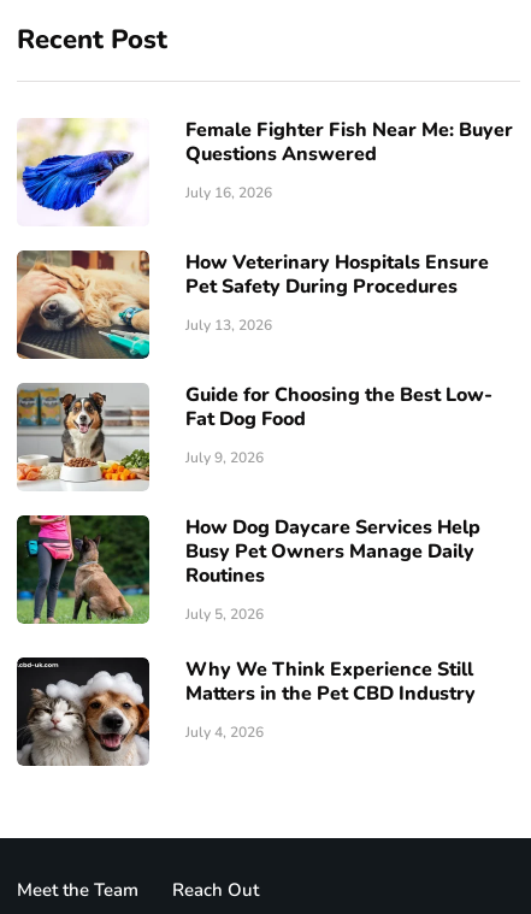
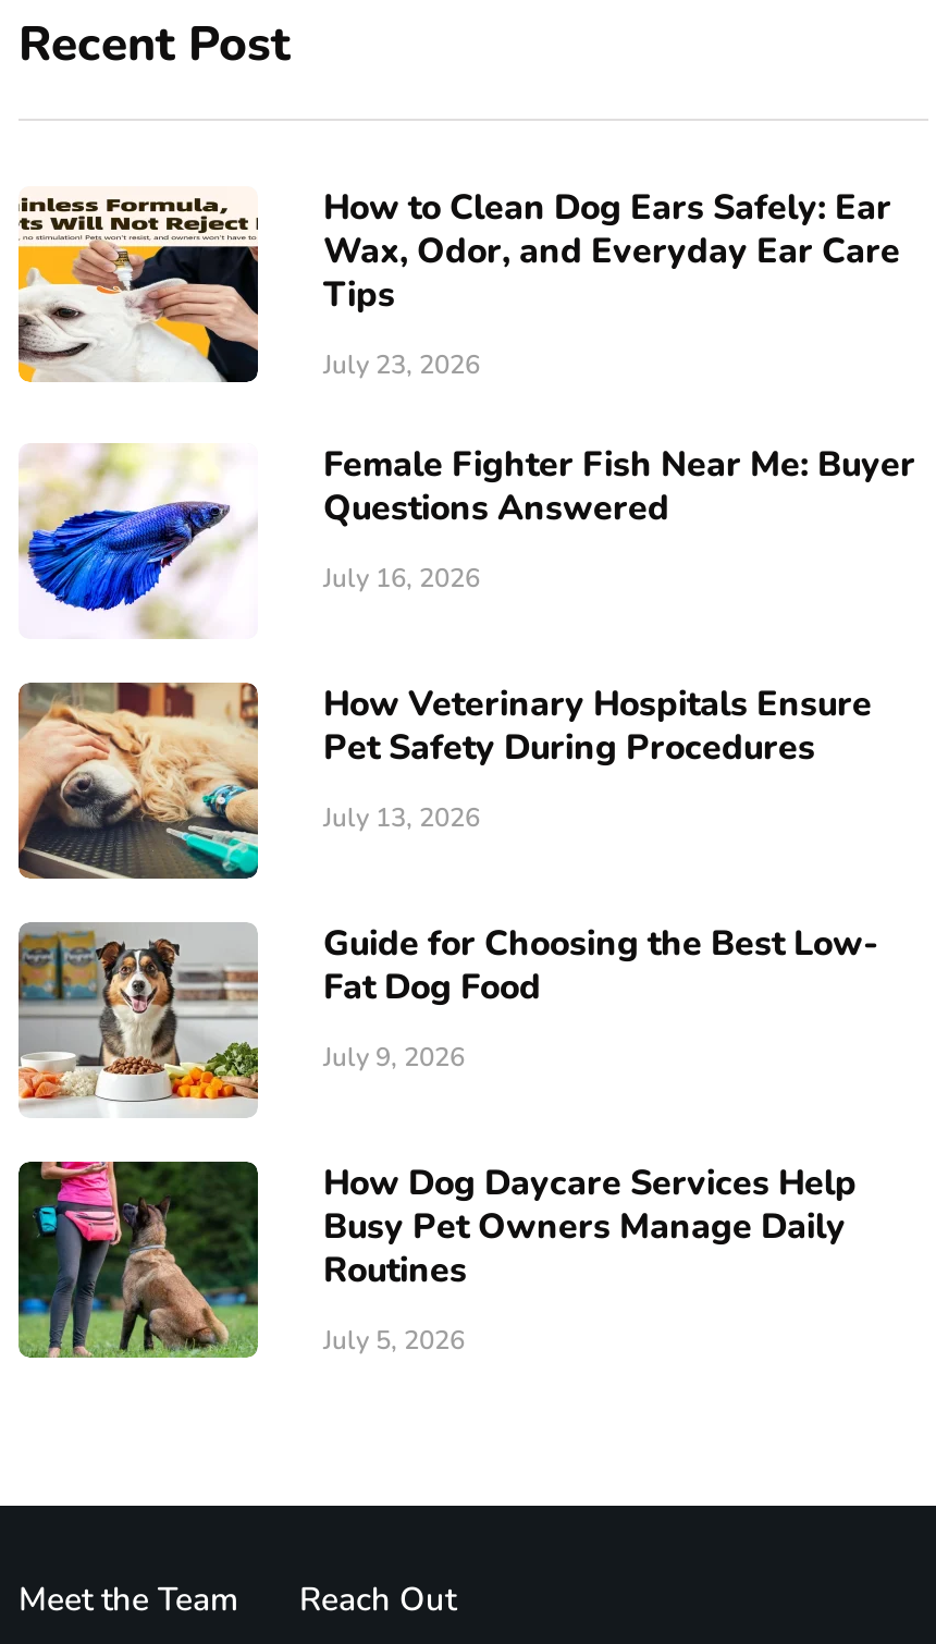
none -> [16,183,900,384] [image] | How to Clean Dog Ears Safely: Ear | Wax, Odor, and Everyday Ear Care | Tips | July 23, 2026
moved [16,116,513,623] -> [16,440,915,1357]: [image] | Female Fighter Fish Near Me: Buyer | Questions Answered | ... | Routines | July 5, 2026
[16,656,476,767] [image] | Why We Think Experience Still | Matters in the Pet CBD Industry | July 4, 2026 -> none

